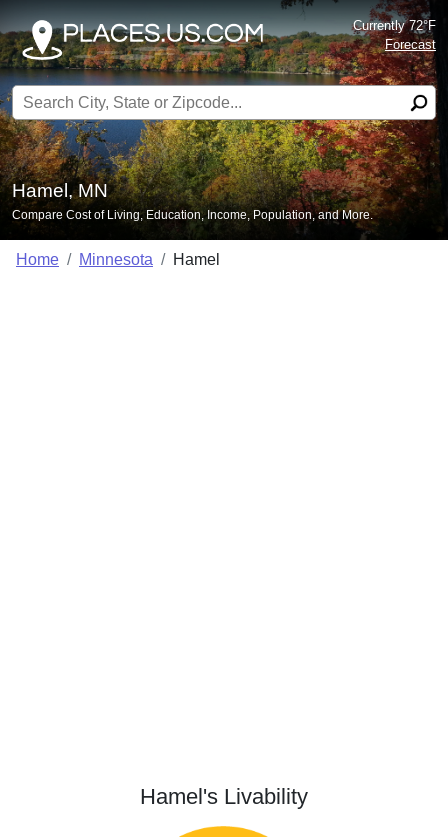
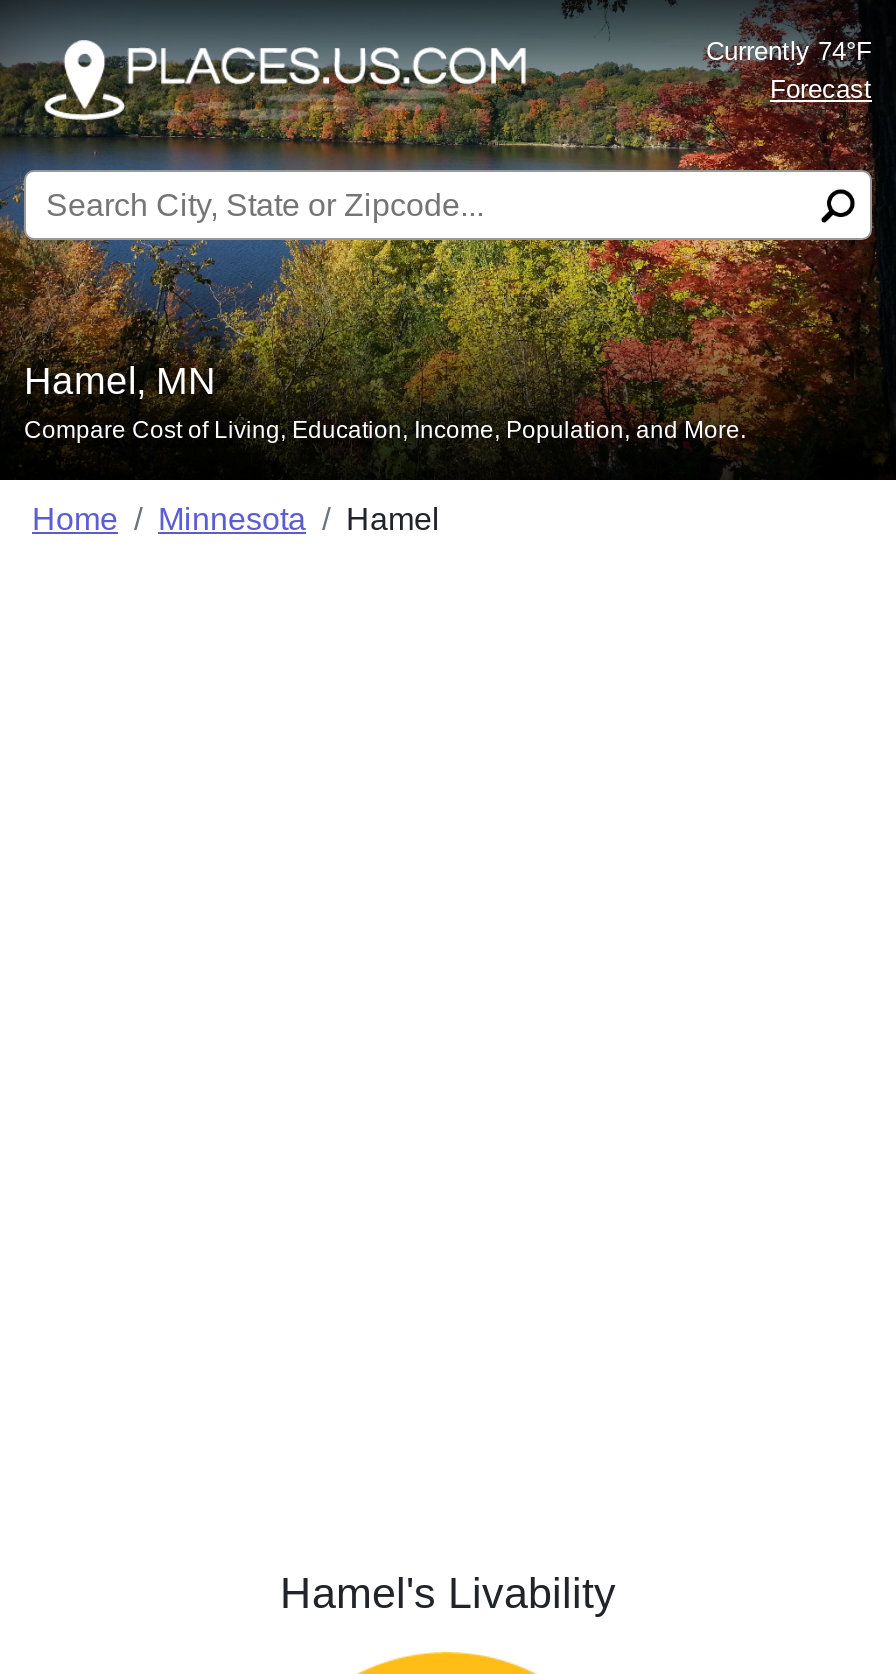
[353,18,436,33] Currently 72°F -> [706,36,872,66] Currently 74°F

